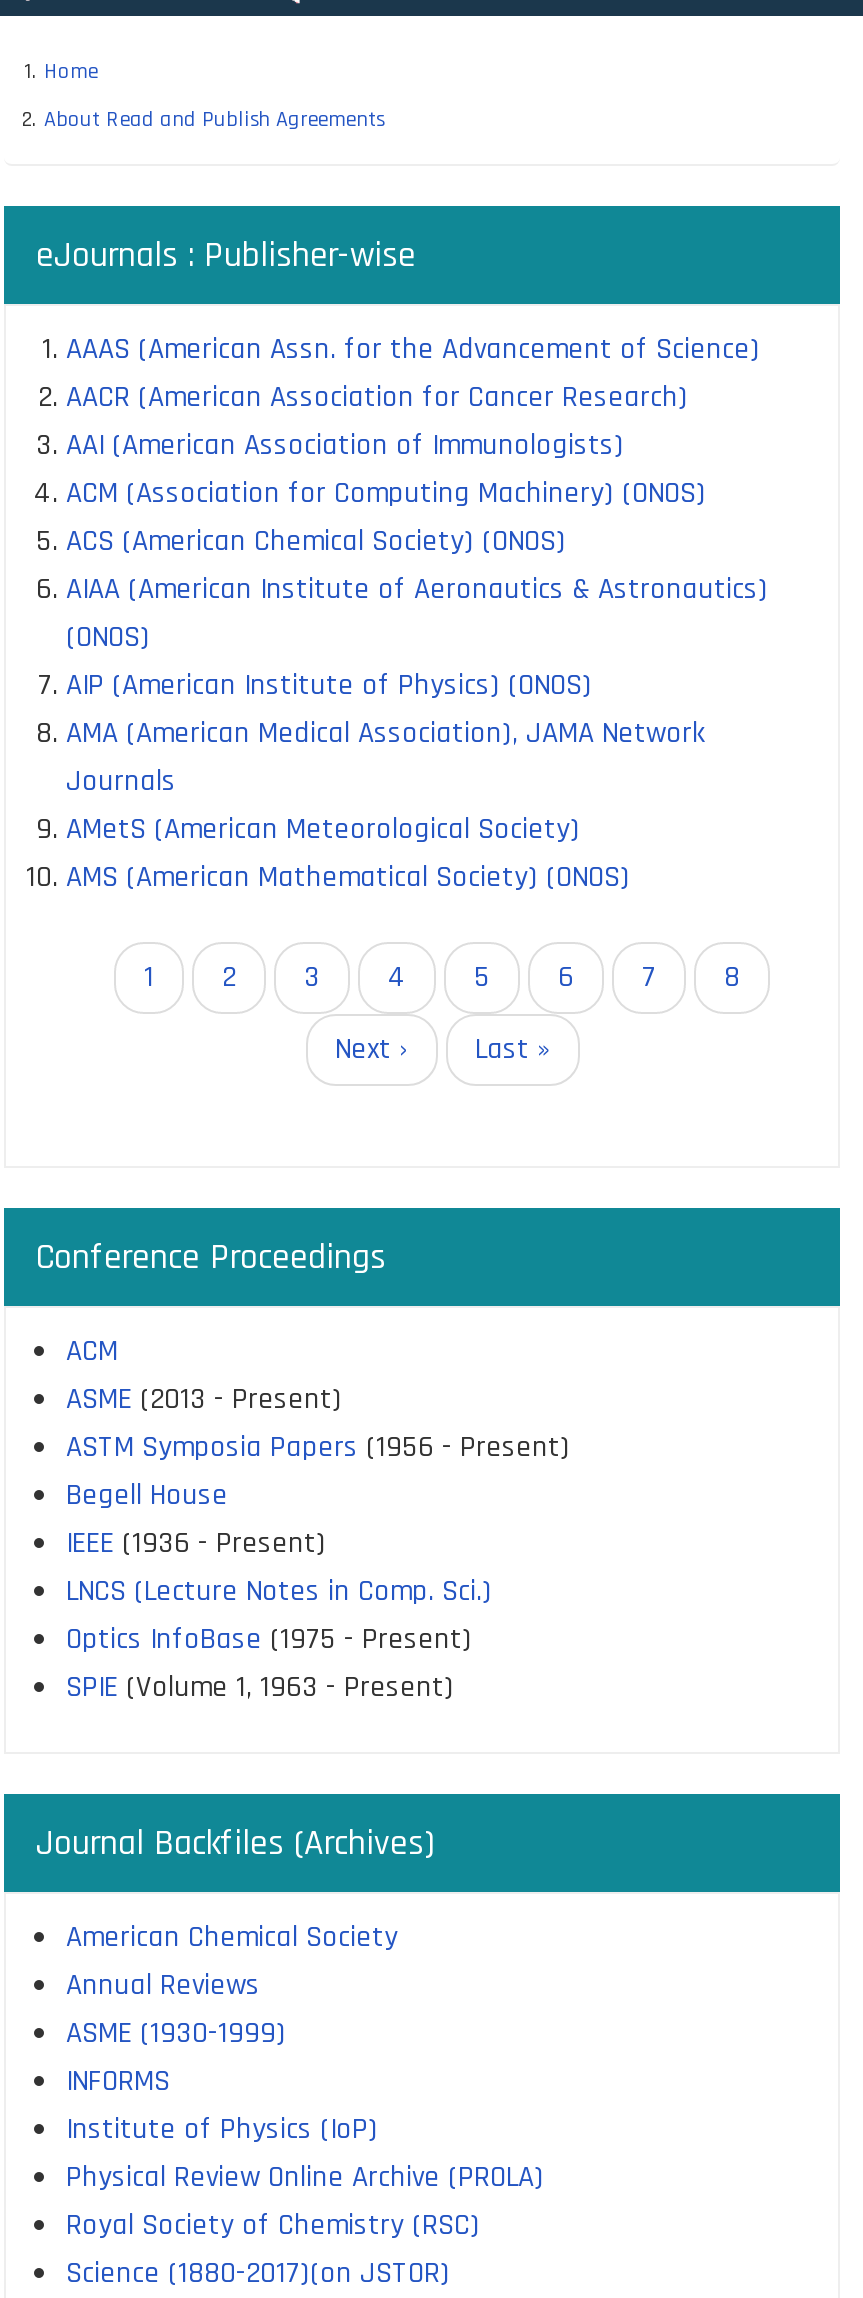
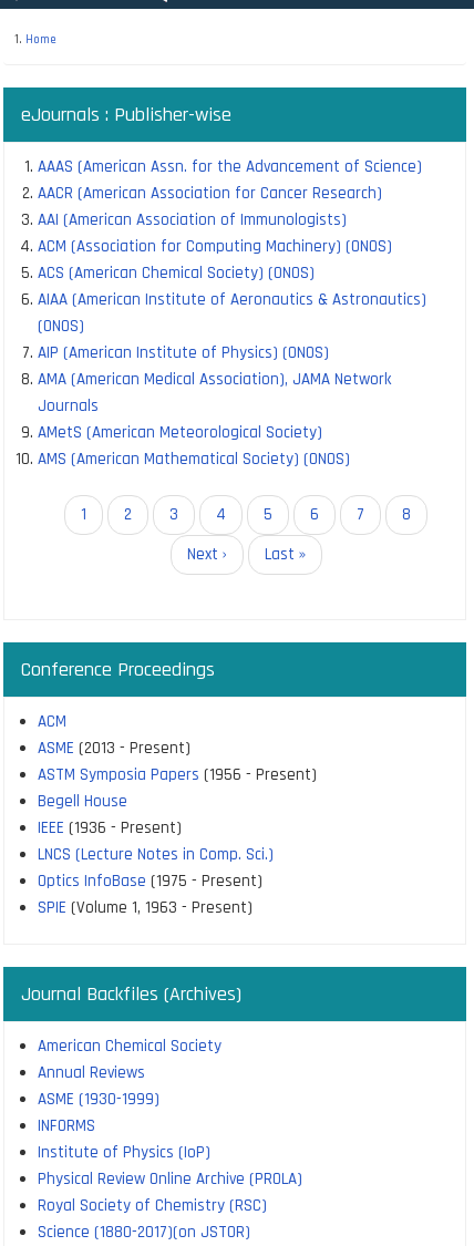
[44,106,384,134] About Read and Publish Agreements -> none

